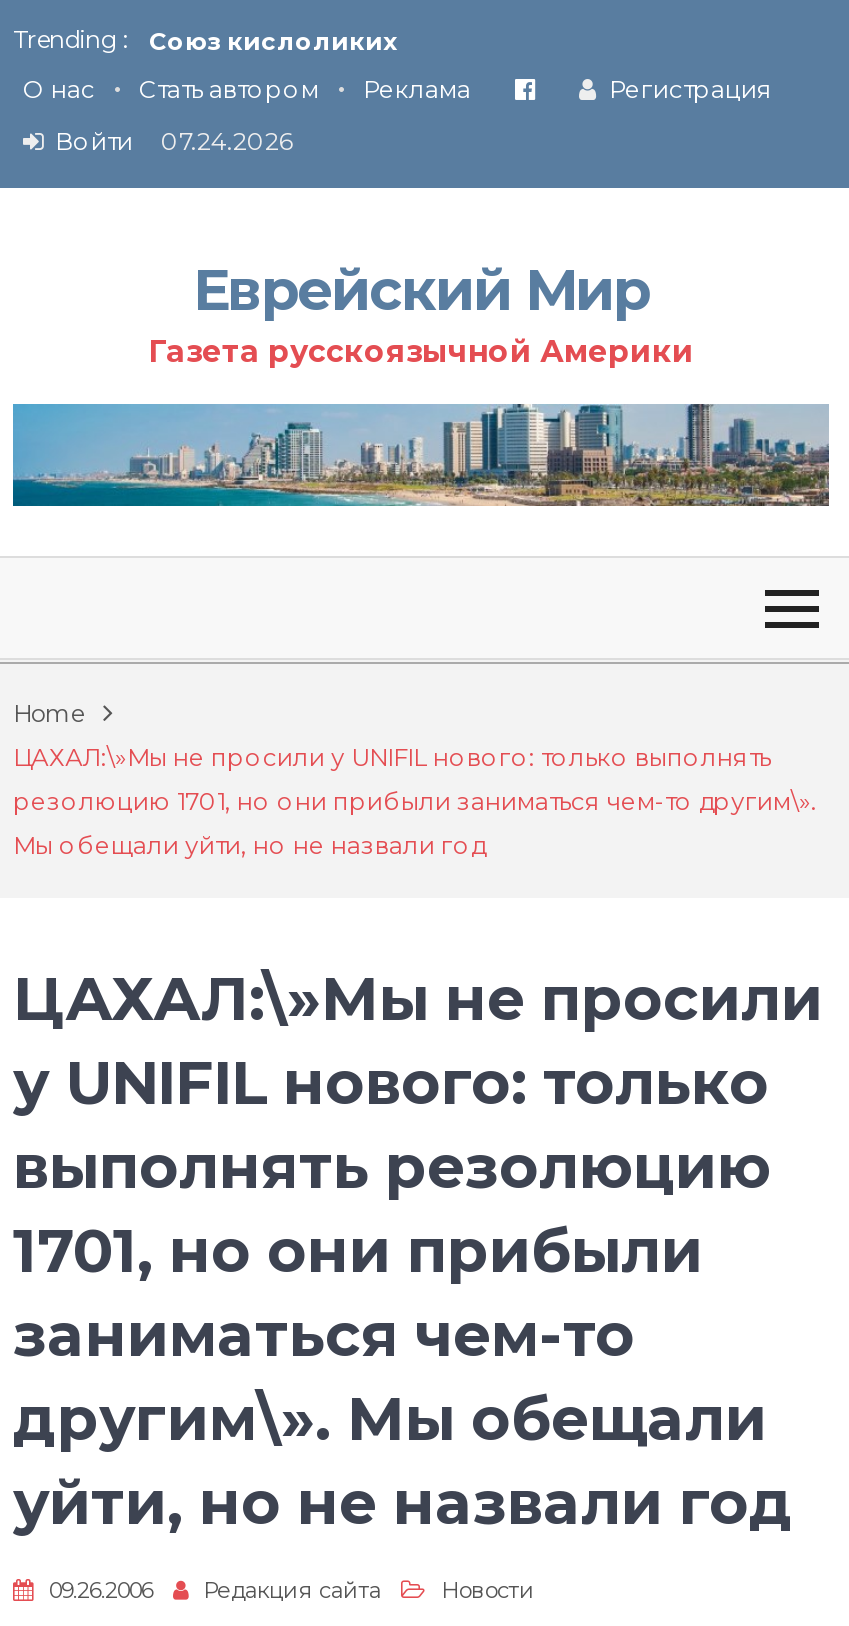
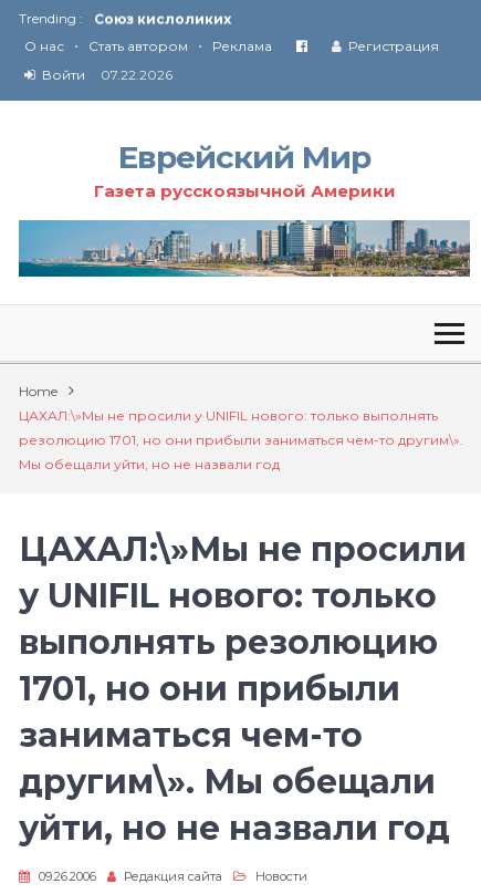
[55,126,293,156] Войти 07.24.2026 -> [42,66,172,83] Войти 07.22.2026

